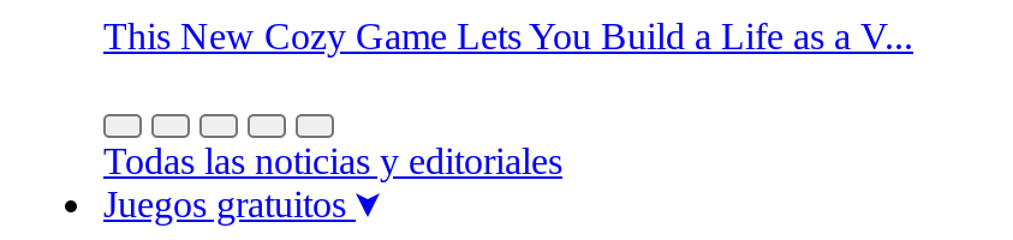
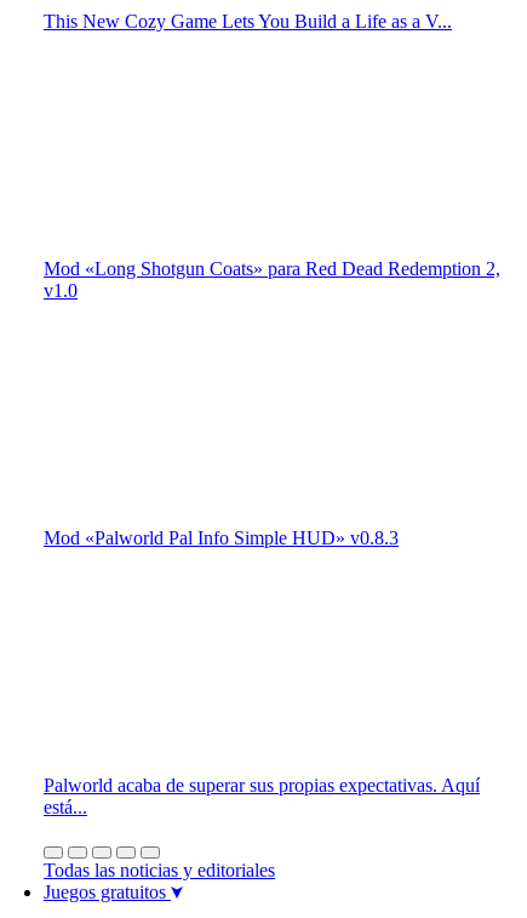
none -> [44,258,500,301] Mod «Long Shotgun Coats» para Red Dead Redemption 2, | v1.0
none -> [44,528,399,548] Mod «Palworld Pal Info Simple HUD» v0.8.3
none -> [44,775,480,817] Palworld acaba de superar sus propias expectativas. Aquí | está...

